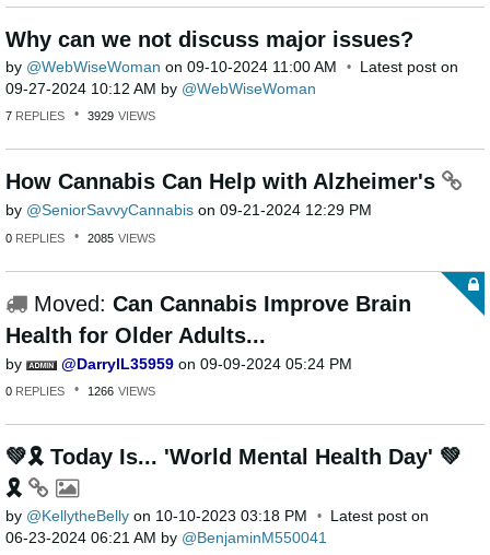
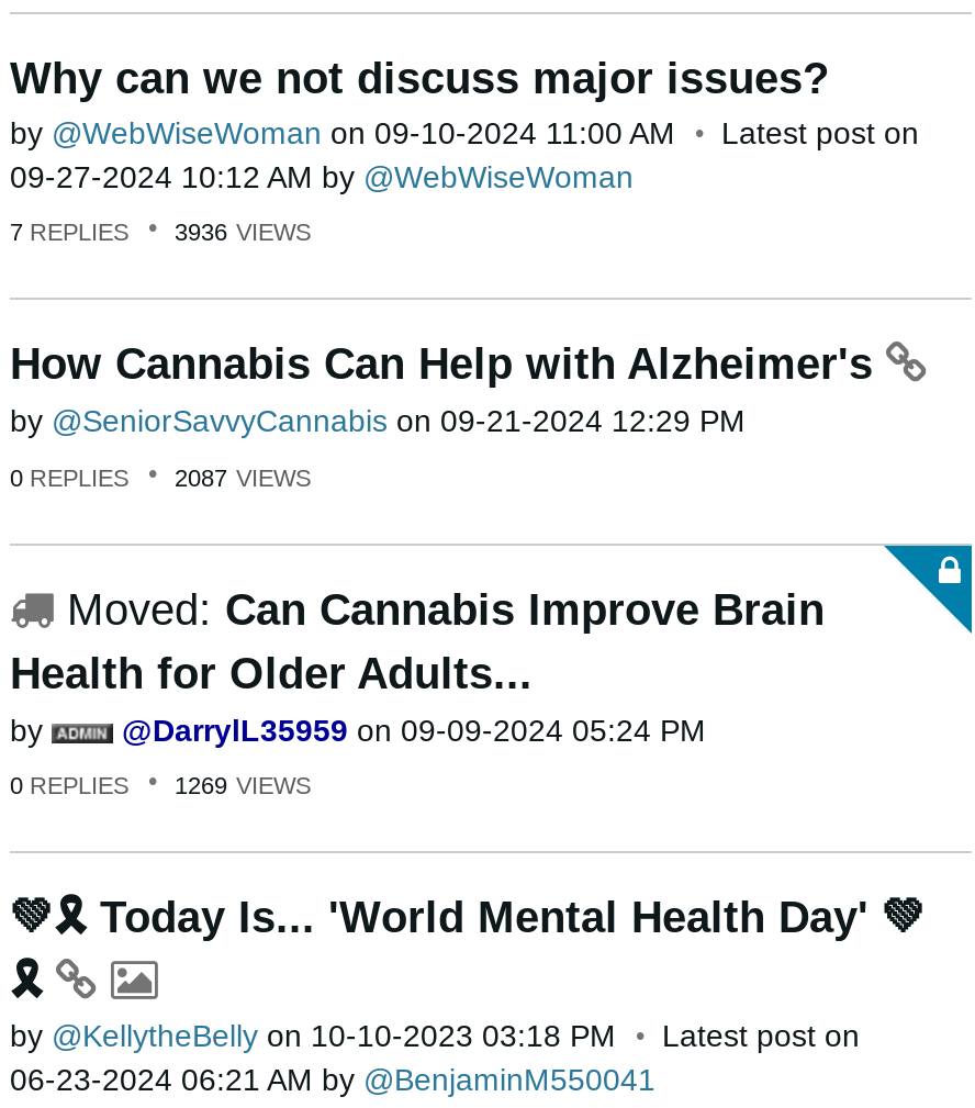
[5,109,155,123] 7 REPLIES 3929 VIEWS -> [10,219,311,245] 7 REPLIES 3936 VIEWS
[5,231,155,244] 0 REPLIES 2085 VIEWS -> [10,464,311,490] 0 REPLIES 2087 VIEWS
[5,385,155,398] 0 REPLIES 1266 VIEWS -> [10,772,311,799] 0 REPLIES 1269 VIEWS

